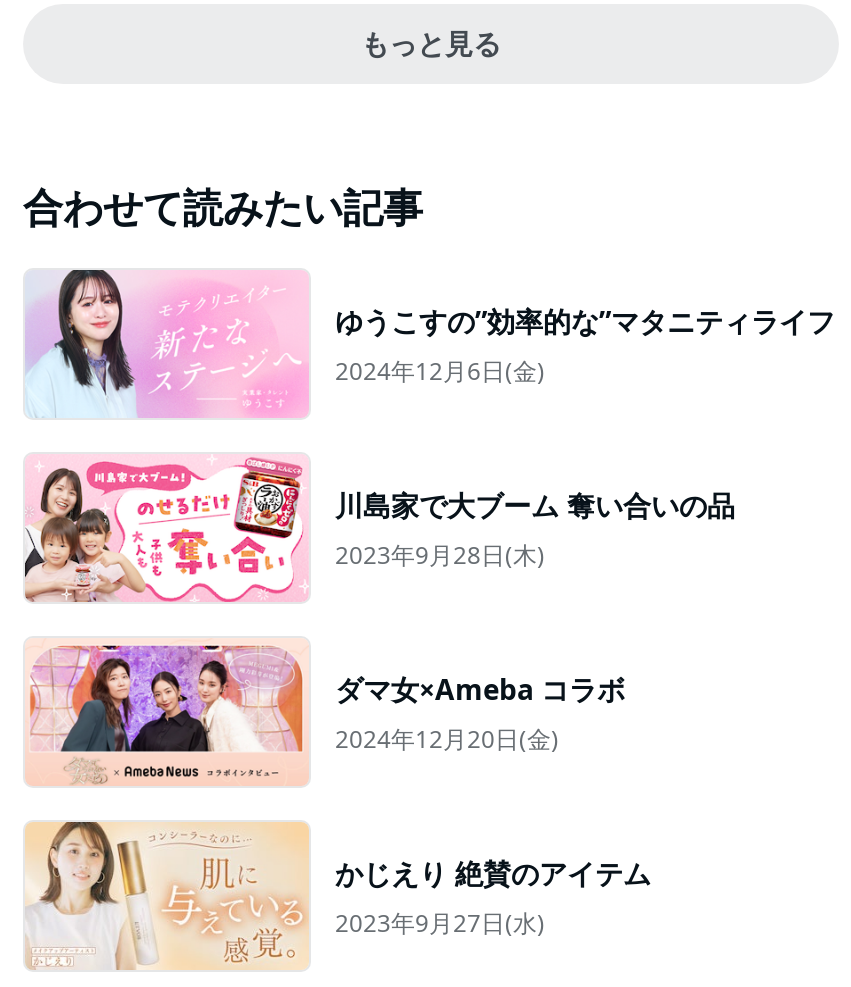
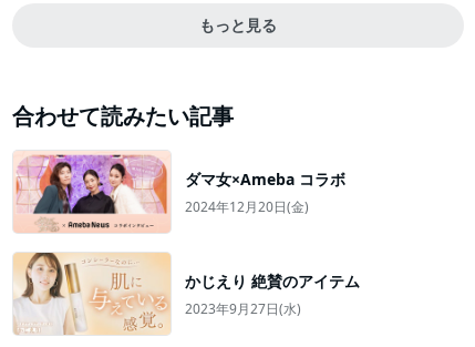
[25,268,835,418] [image] | ゆうこすの”効率的な”マタニティライフ | 2024年12月6日(金) -> none
[23,454,735,604] [image] | 川島家で大ブーム 奪い合いの品 | 2023年9月28日(木) -> none

